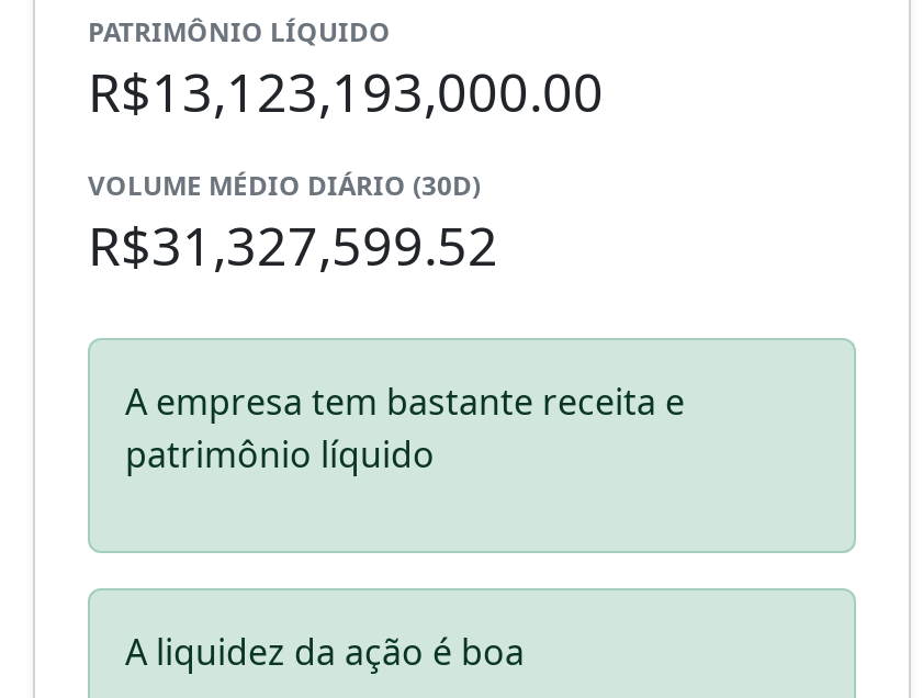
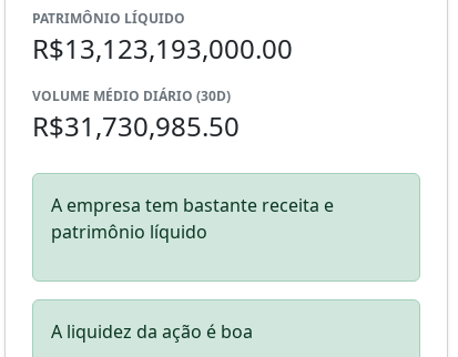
[88,209,498,281] R$31,327,599.52 -> [32,108,240,144] R$31,730,985.50

